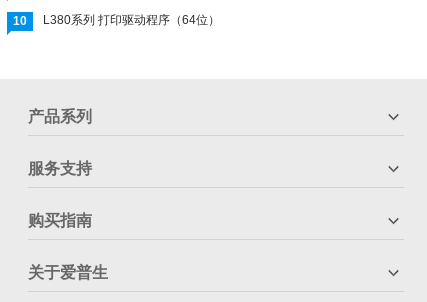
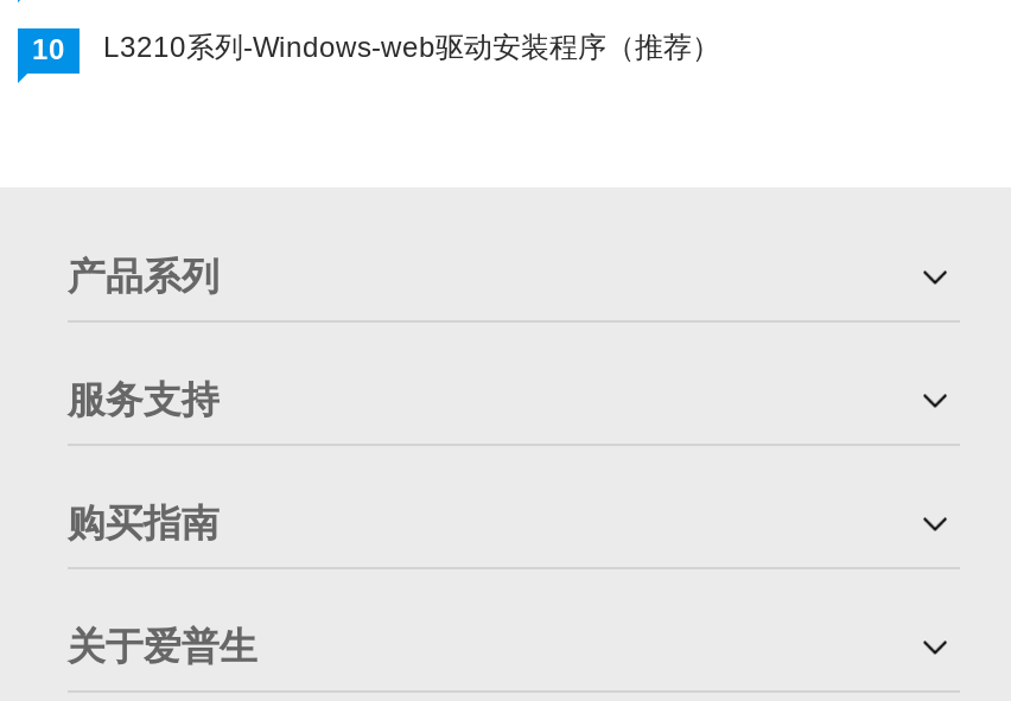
[43,13,220,27] L380系列 打印驱动程序（64位） -> [103,31,720,64] L3210系列-Windows-web驱动安装程序（推荐）

